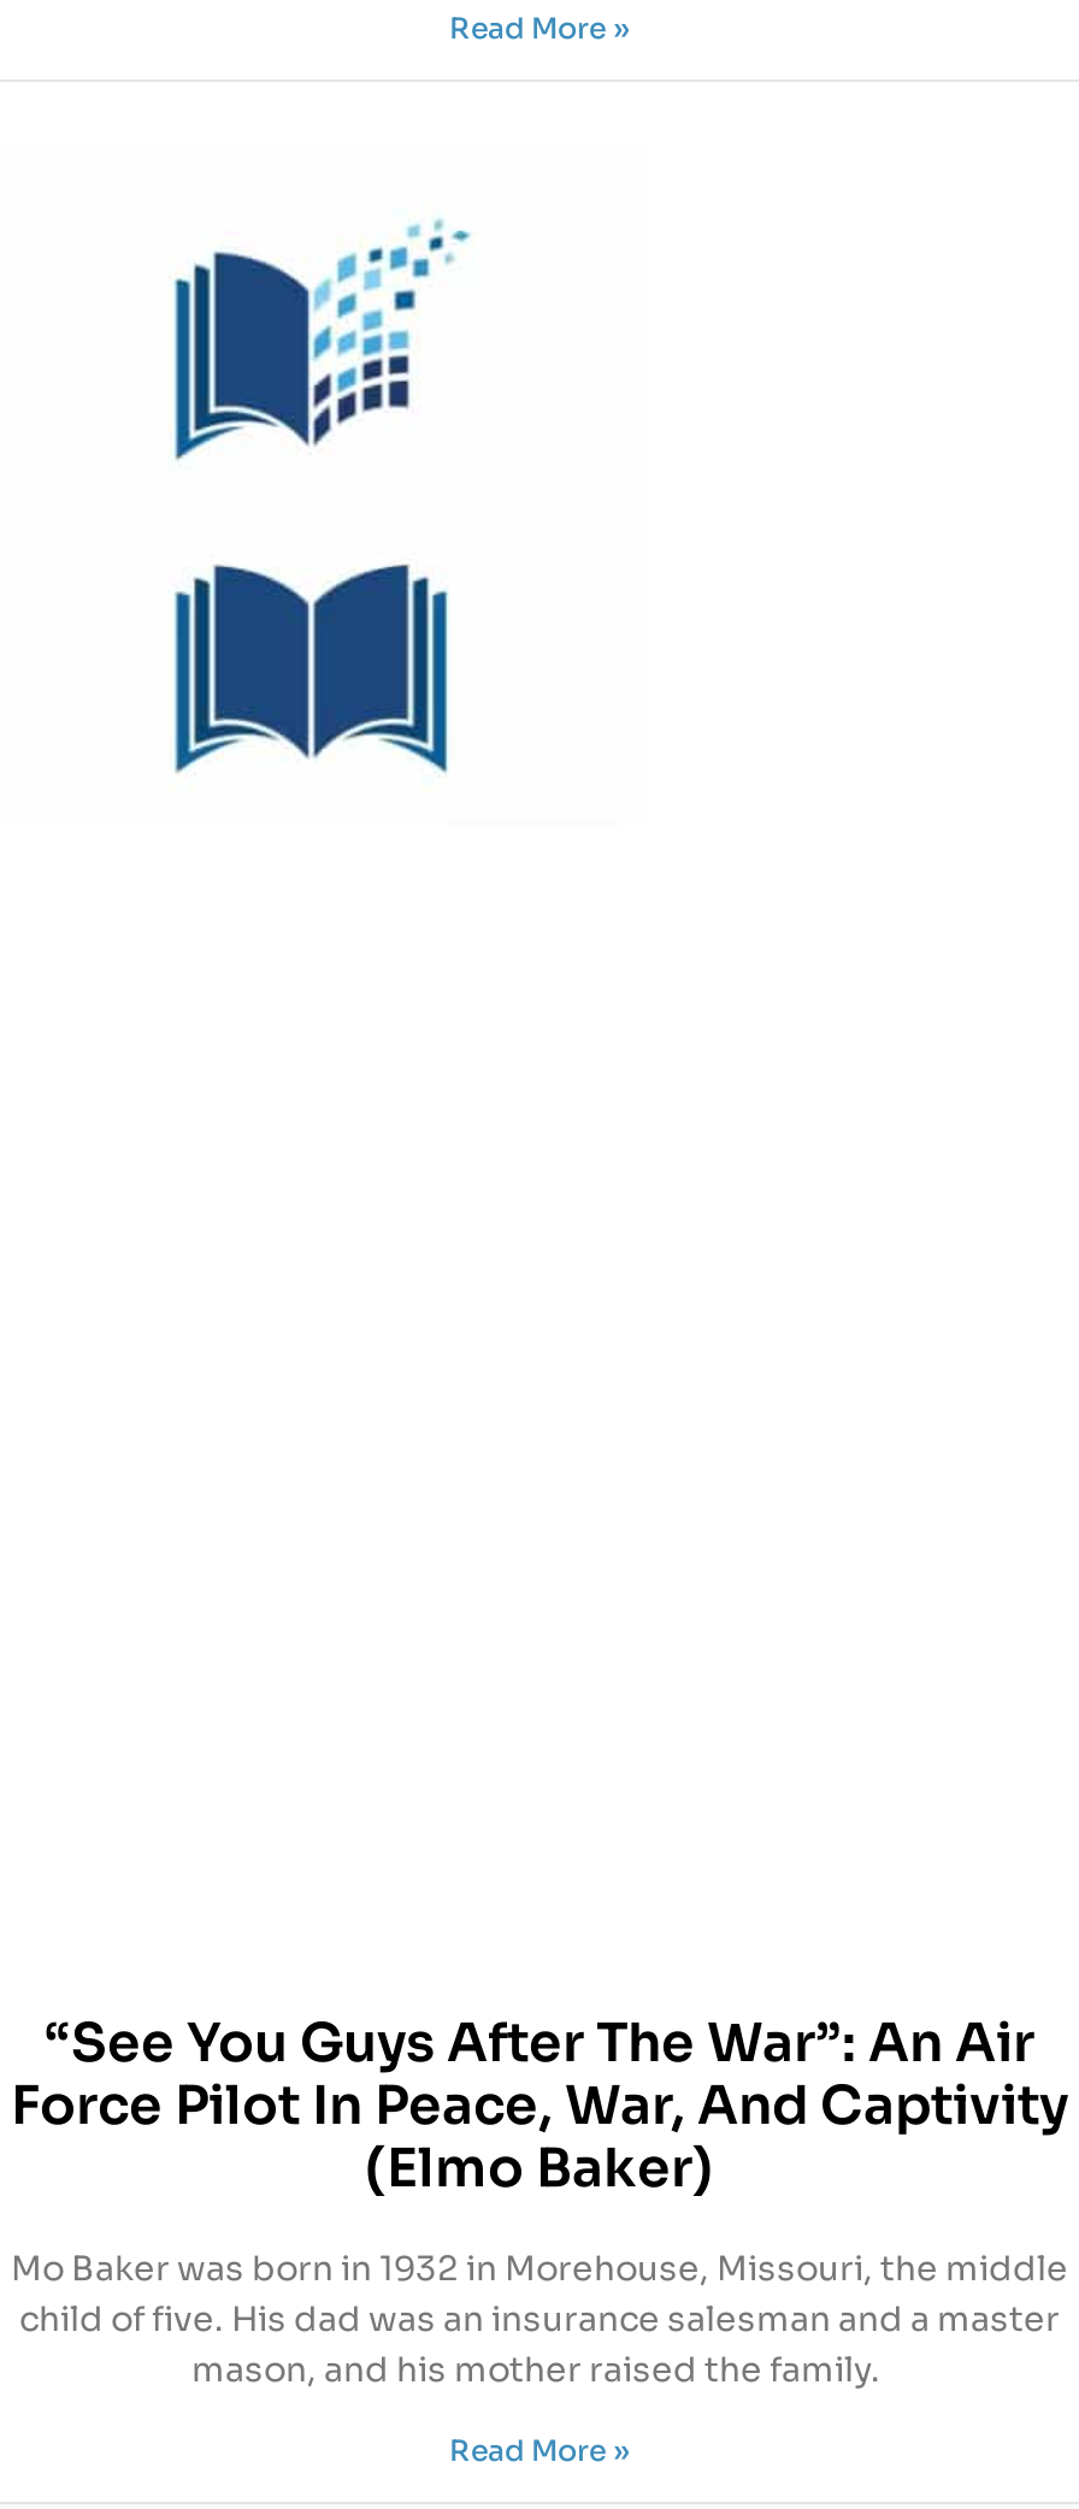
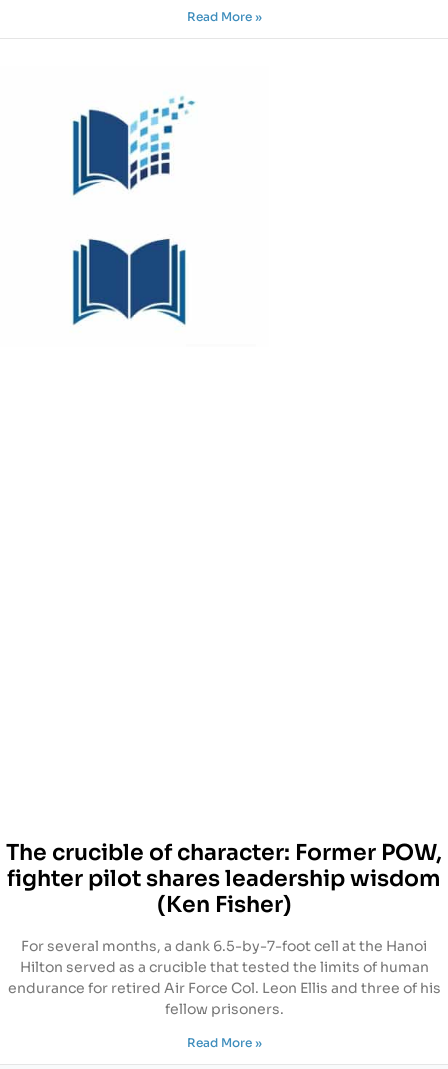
[11,2011,1068,2202] “See You Guys After The War”: An Air | Force Pilot In Peace, War, And Captivity | (Elmo Baker) -> [6,839,442,918] The crucible of character: Former POW, | fighter pilot shares leadership wisdom | (Ken Fisher)
[11,2247,1068,2392] Mo Baker was born in 1932 in Morehouse, Missouri, the middle | child of five. His dad was an insurance salesman and a master | mason, and his mother raised the family. -> [7,937,440,1018] For several months, a dank 6.5-by-7-foot cell at the Hanoi | Hilton served as a crucible that tested the limits of human | endurance for retired Air Force Col. Leon Ellis and three of his | fellow prisoners.

